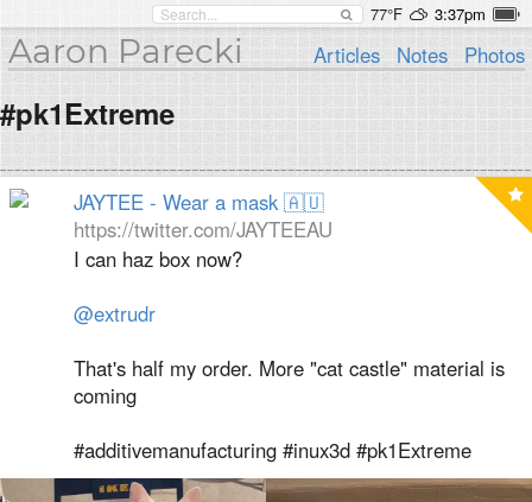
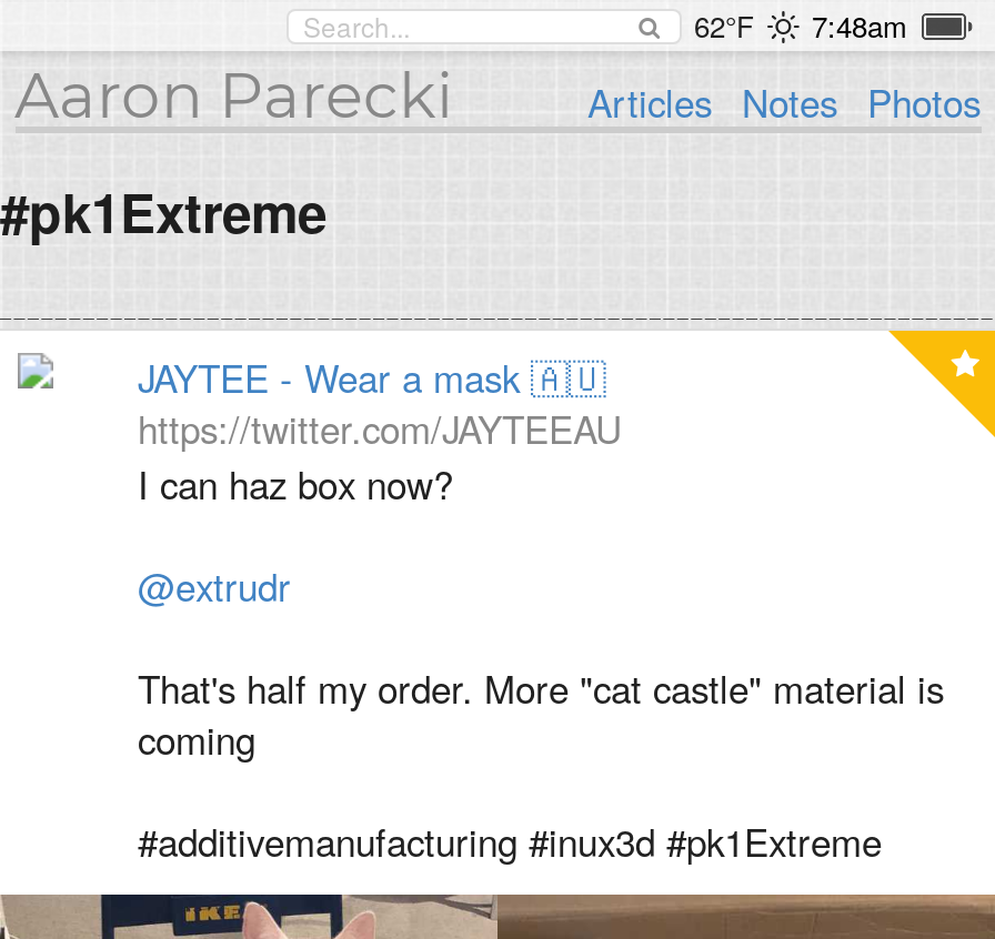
[370,2,485,25] 77°F | 3:37pm -> [694,4,907,47] 62°F | 7:48am

